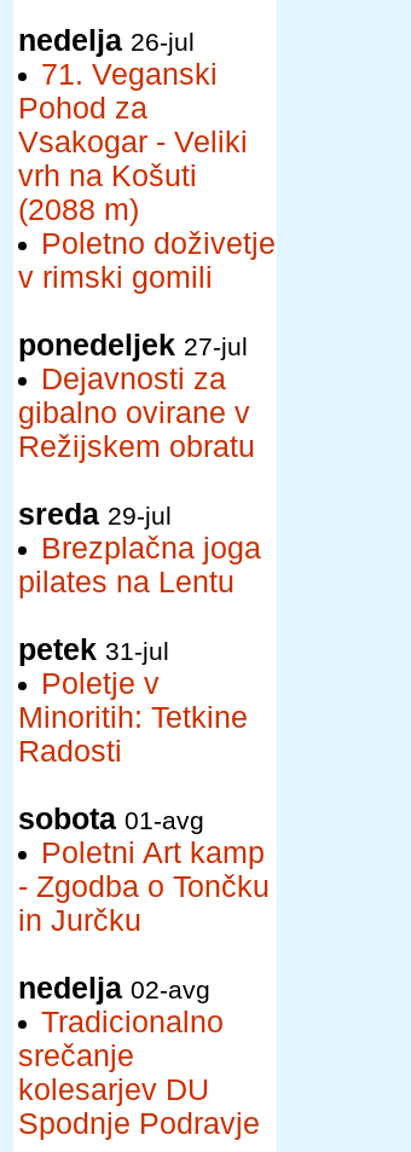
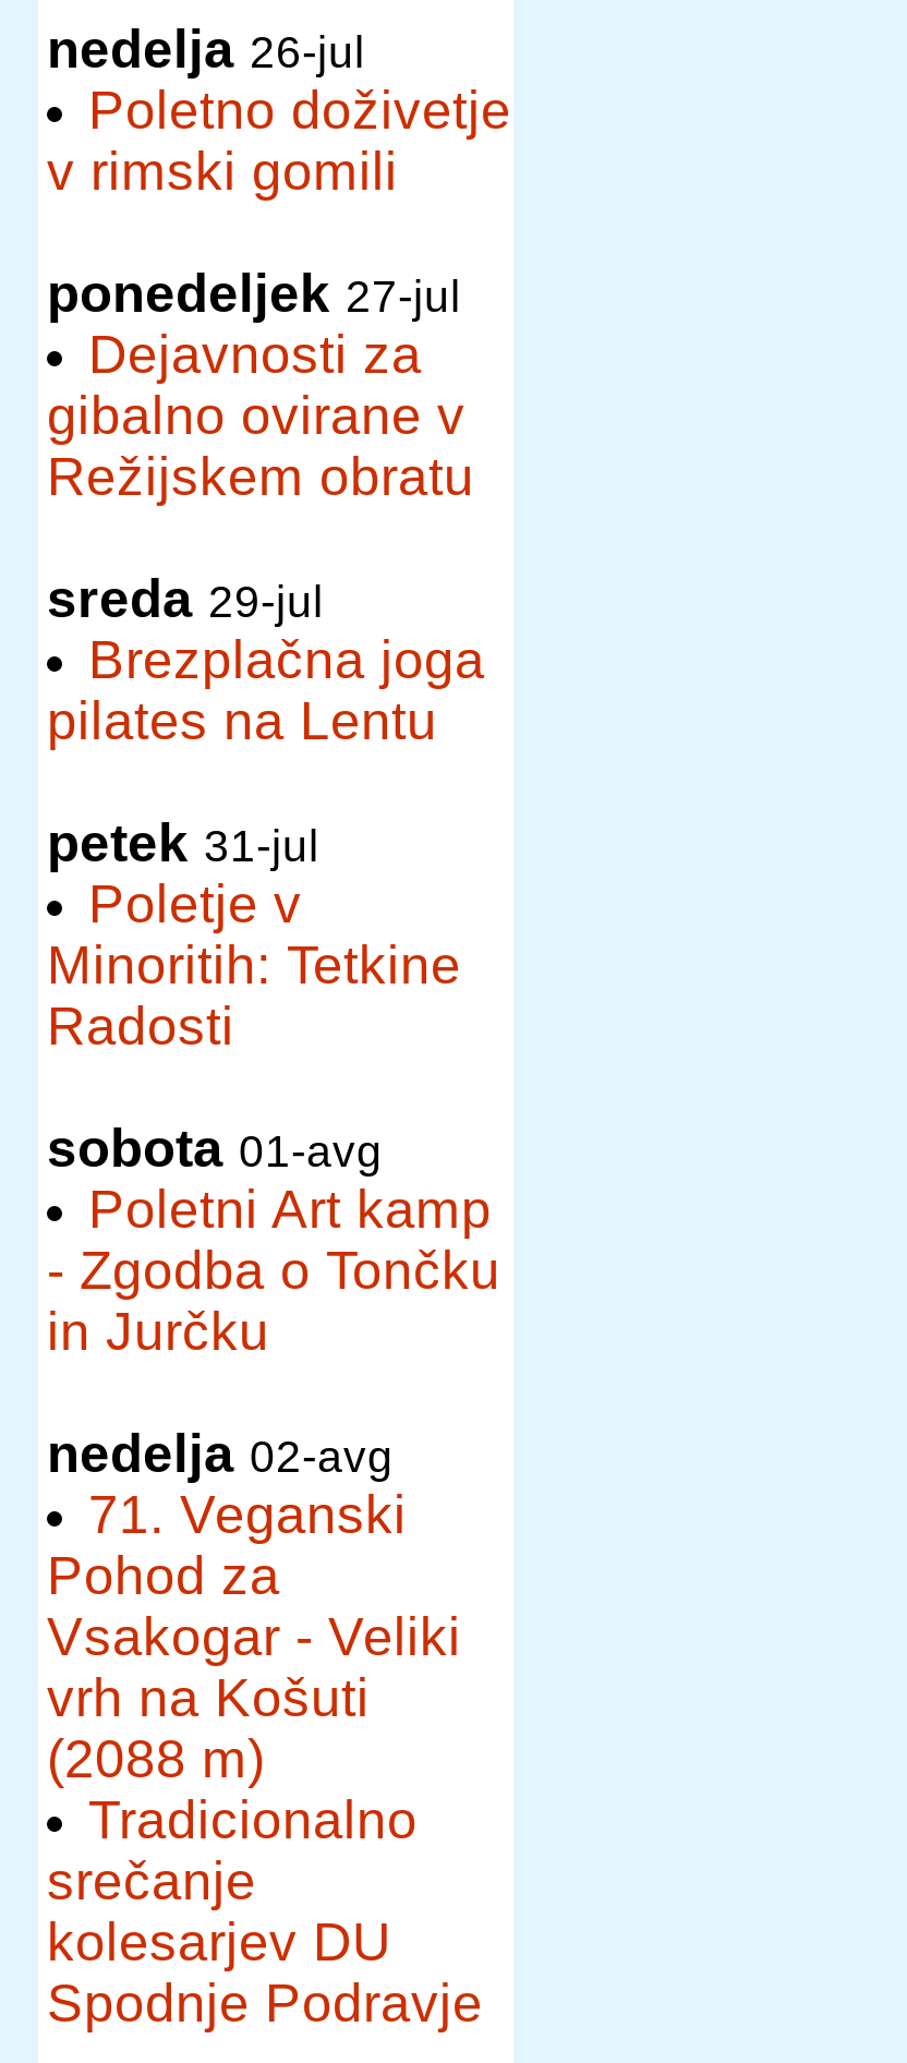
moved [18,58,248,226] -> [47,1485,461,1788]: 71. Veganski | Pohod za | Vsakogar - Veliki | vrh na Košuti | (2088 m)
moved [18,227,276,1005] -> [47,81,511,1483]: Poletno doživetje | v rimski gomili | ponedeljek 27-jul | ... | in Jurčku | nedelja 02-avg

